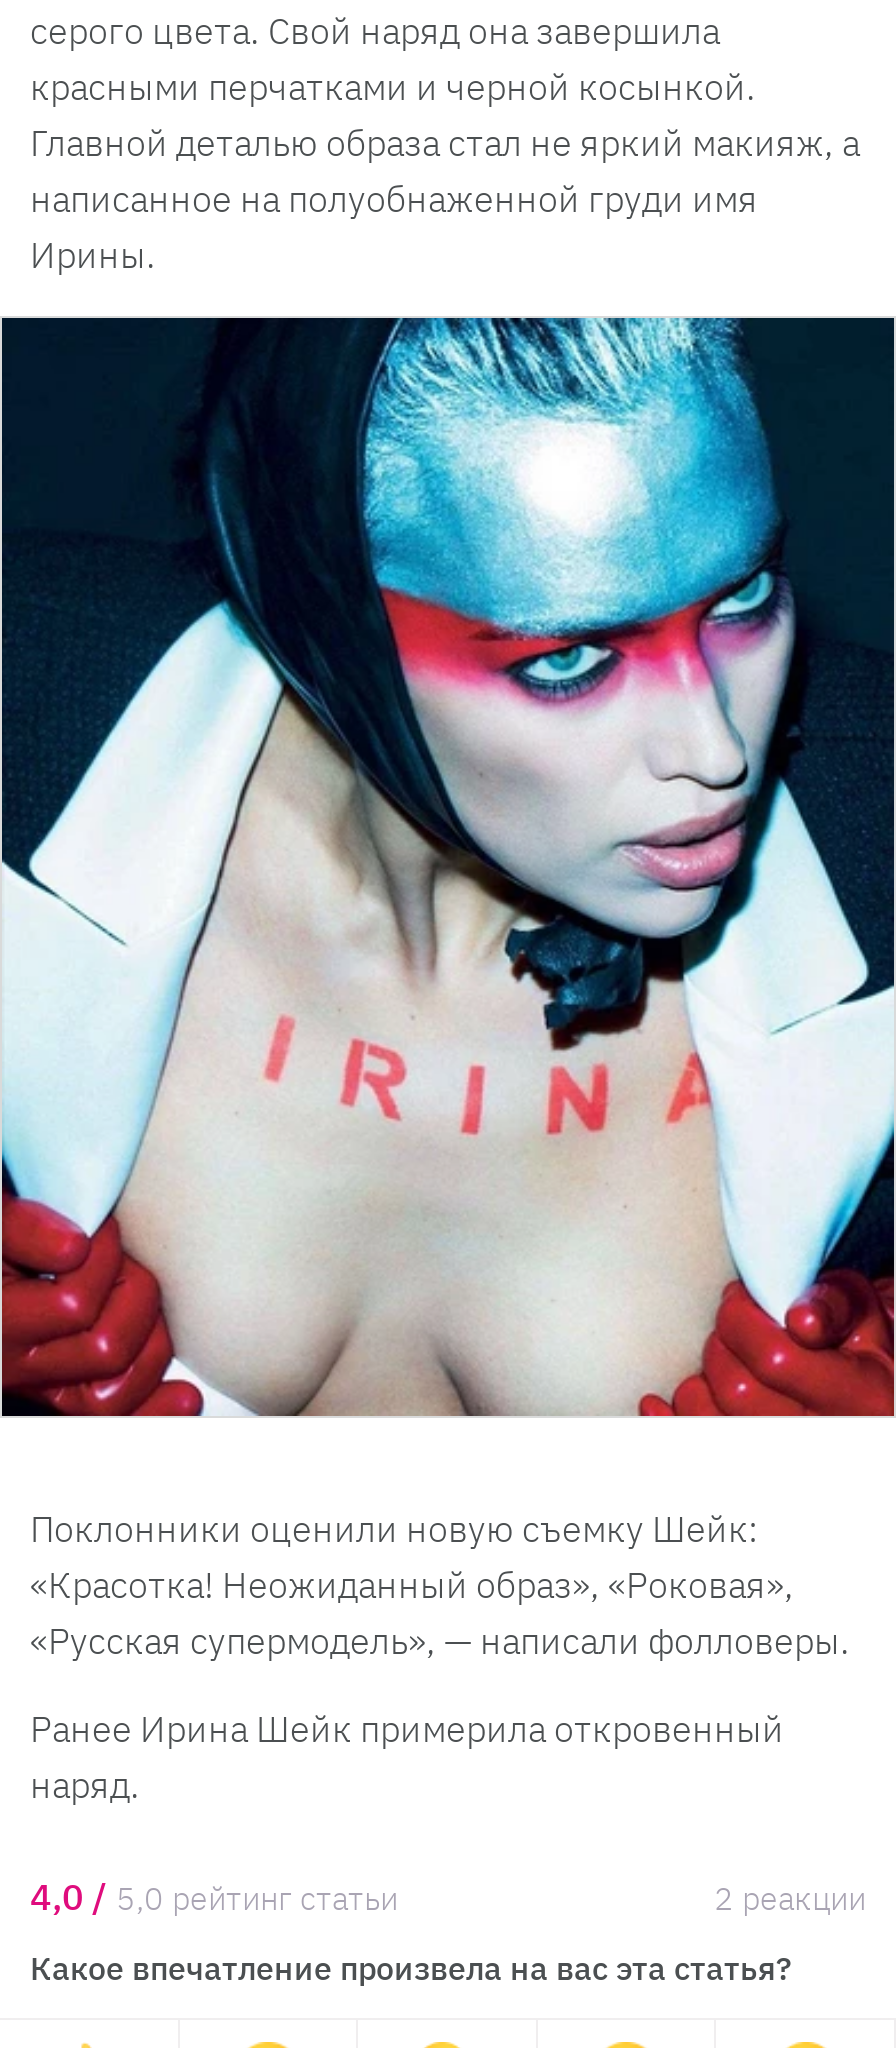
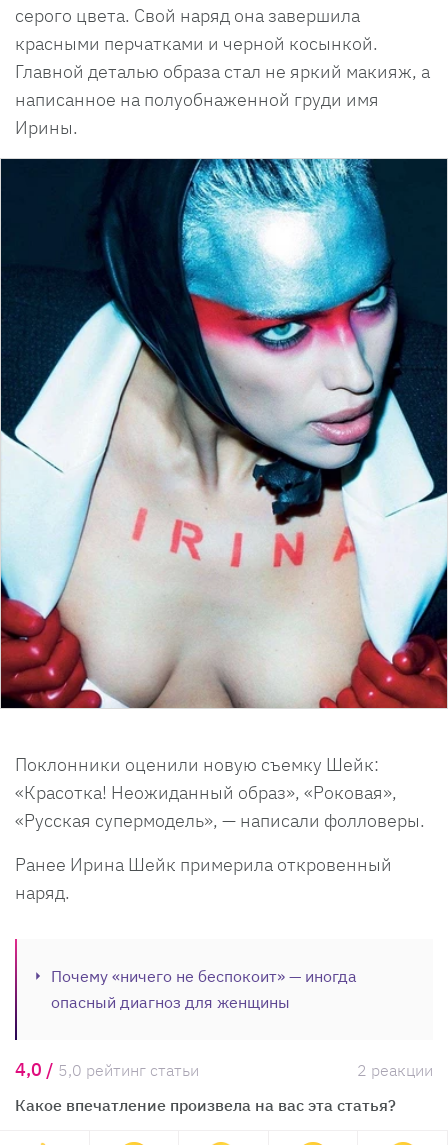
none -> [51,966,357,1012] Почему «ничего не беспокоит» — иногда | опасный диагноз для женщины

